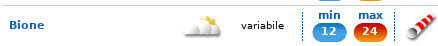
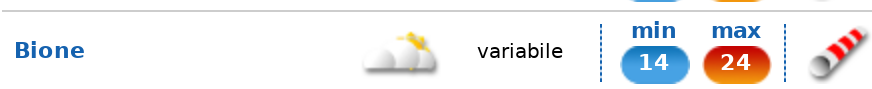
[321,25,378,38] 12 24 -> [638,50,752,76] 14 24

